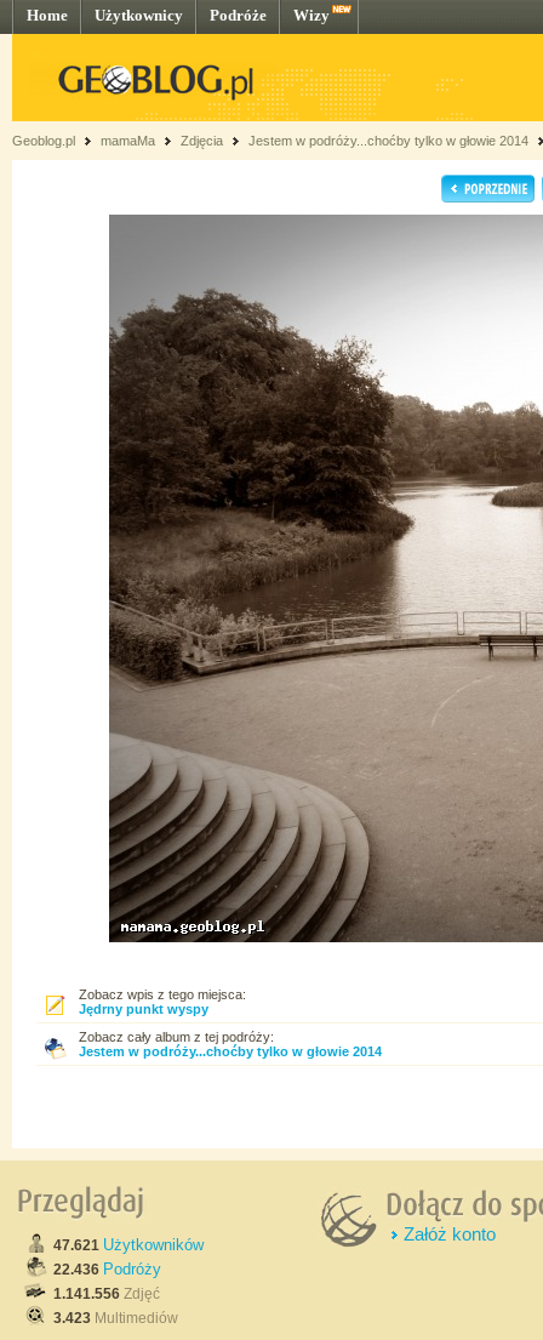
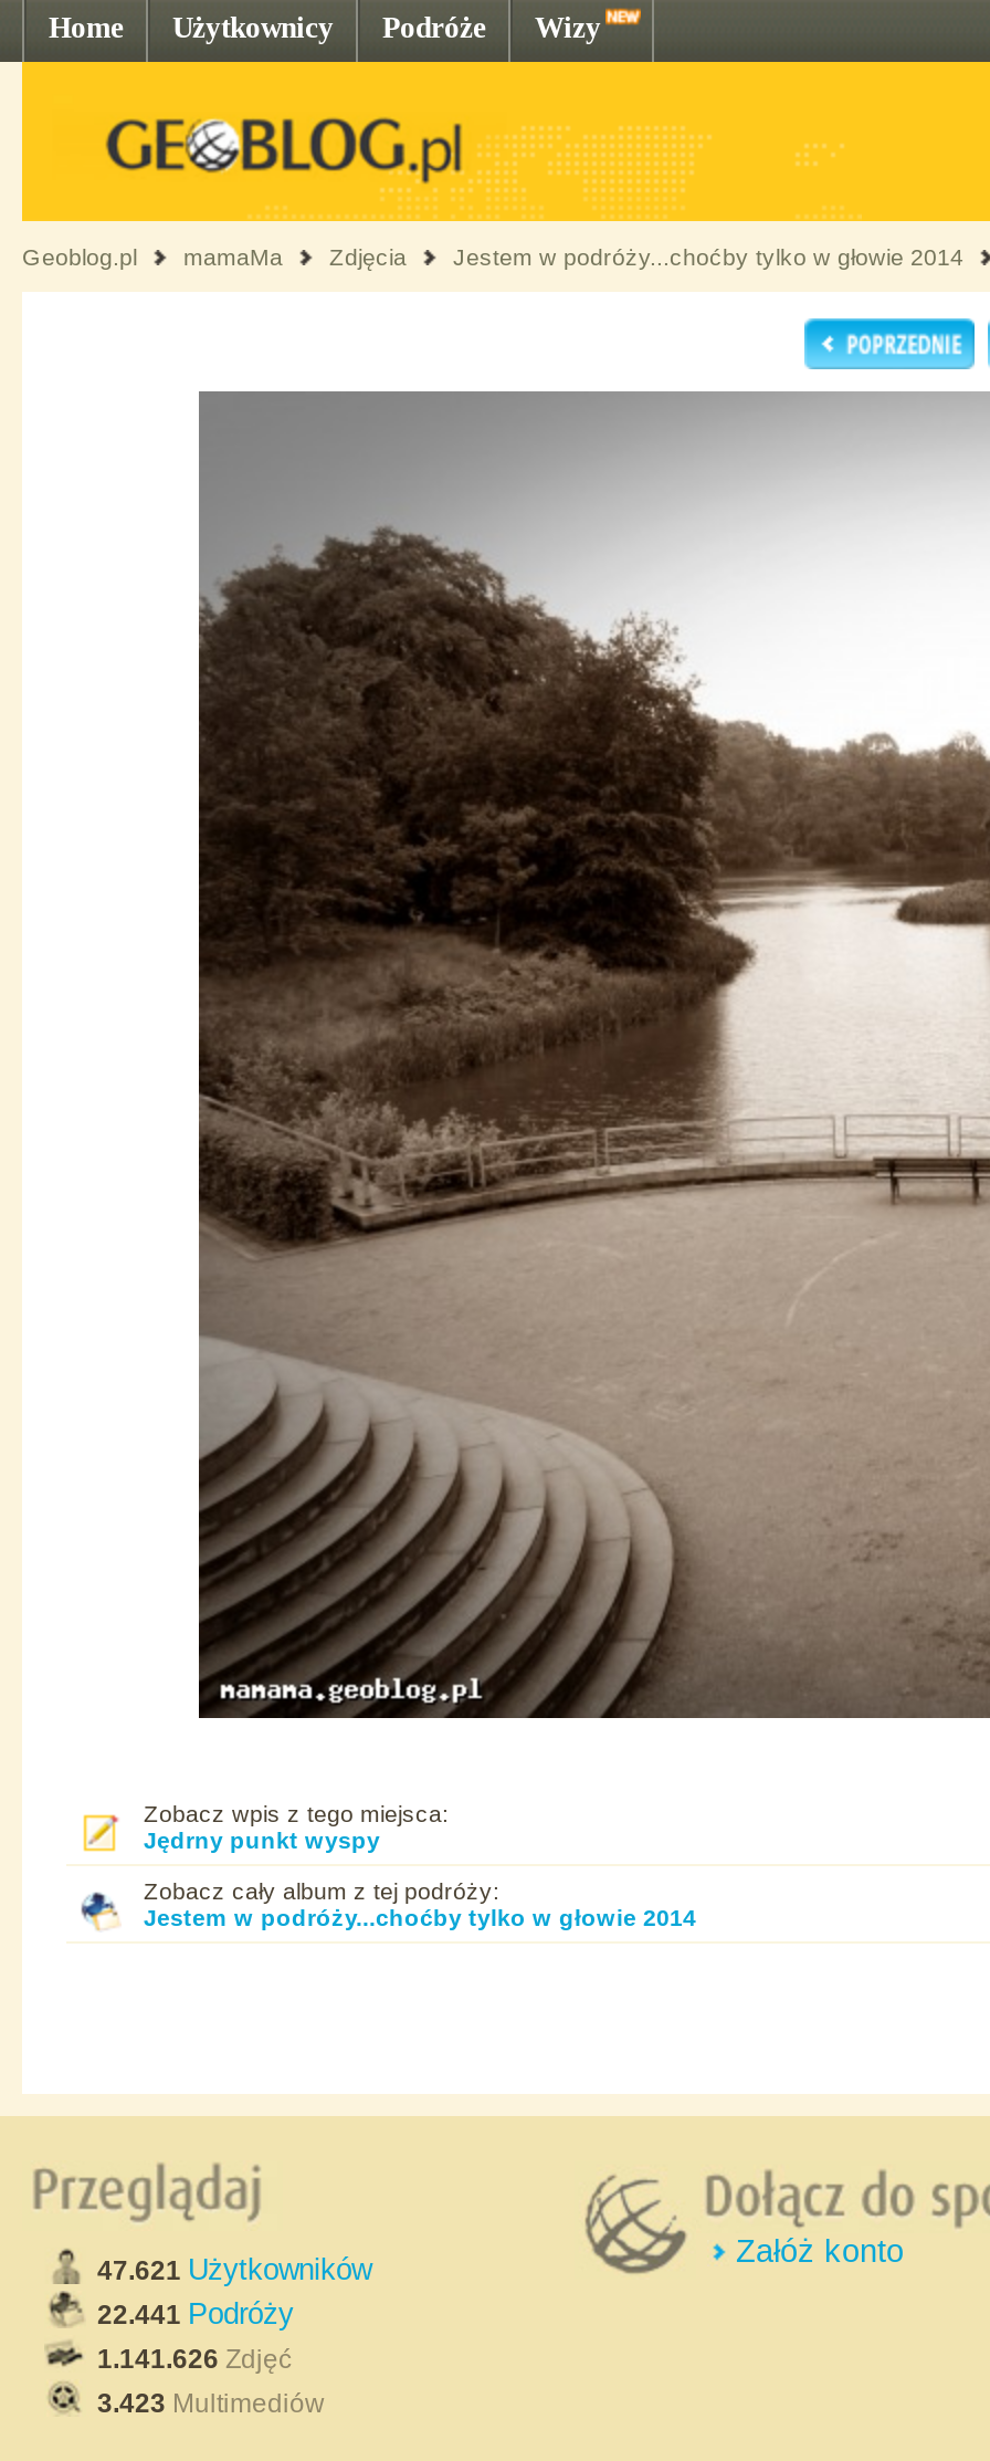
[53,1260,161,1278] 22.436 Podróży -> [97,2297,294,2331] 22.441 Podróży
[53,1285,160,1302] 1.141.556 Zdjęć -> [97,2344,292,2375] 1.141.626 Zdjęć

